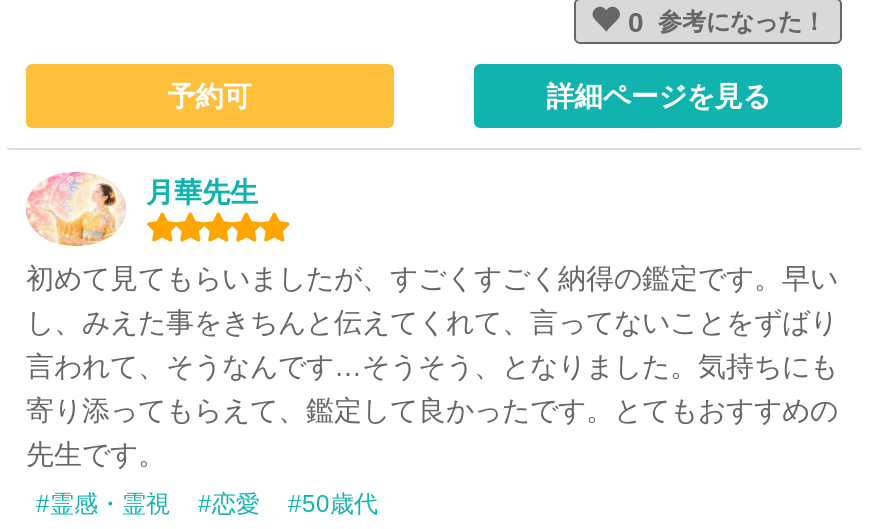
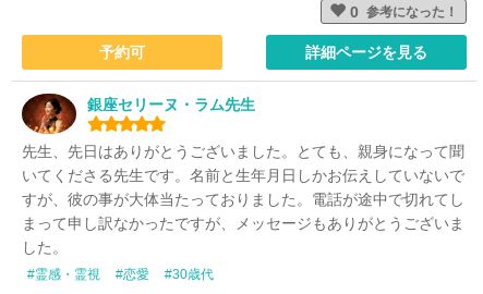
[26,172,838,471] [image] | 初めて見てもらいましたが、すごくすごく納得の鑑定です。早い | し、みえた事をきちんと伝えてくれて、言ってないことをずばり | 言われて、そうなんです…そうそう、となりました。気持ちにも | 寄り添ってもらえて、鑑定して良かったです。とてもおすすめの | 先生です。 -> [21,93,464,256] [image] | 先生、先日はありがとうございました。とても、親身になって聞 | いてくださる先生です。名前と生年月日しかお伝えしていないで | すが、彼の事が大体当たっておりました。電話が途中で切れてし | まって申し訳なかったですが、メッセージもありがとうございま | した。
[146,177,258,209] 月華先生 -> [87,96,255,114] 銀座セリーヌ・ラム先生
[288,491,378,519] #50歳代 -> [165,267,214,283] #30歳代

